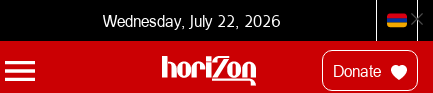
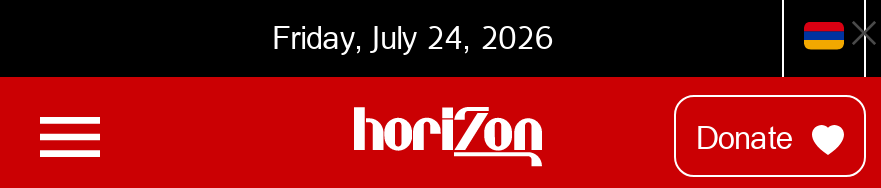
[103,10,280,29] Wednesday, July 22, 2026 -> [272,16,552,54] Friday, July 24, 2026

